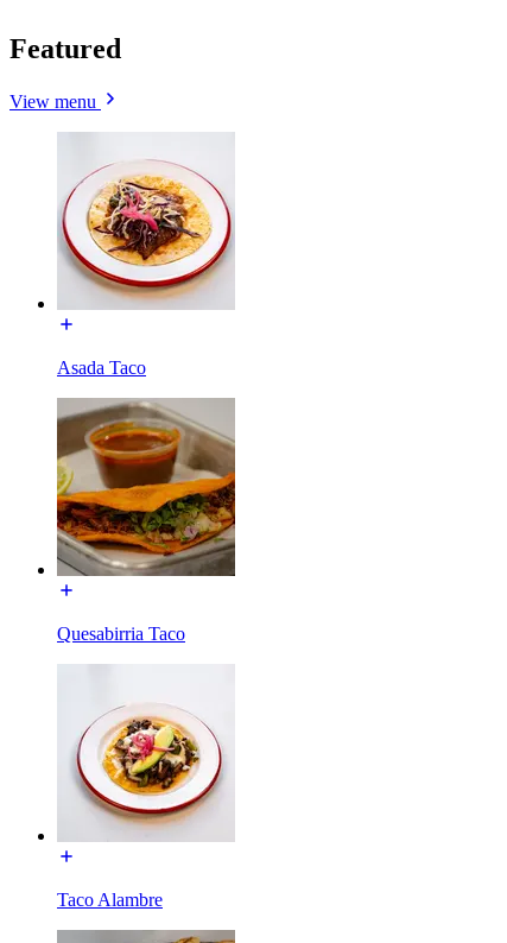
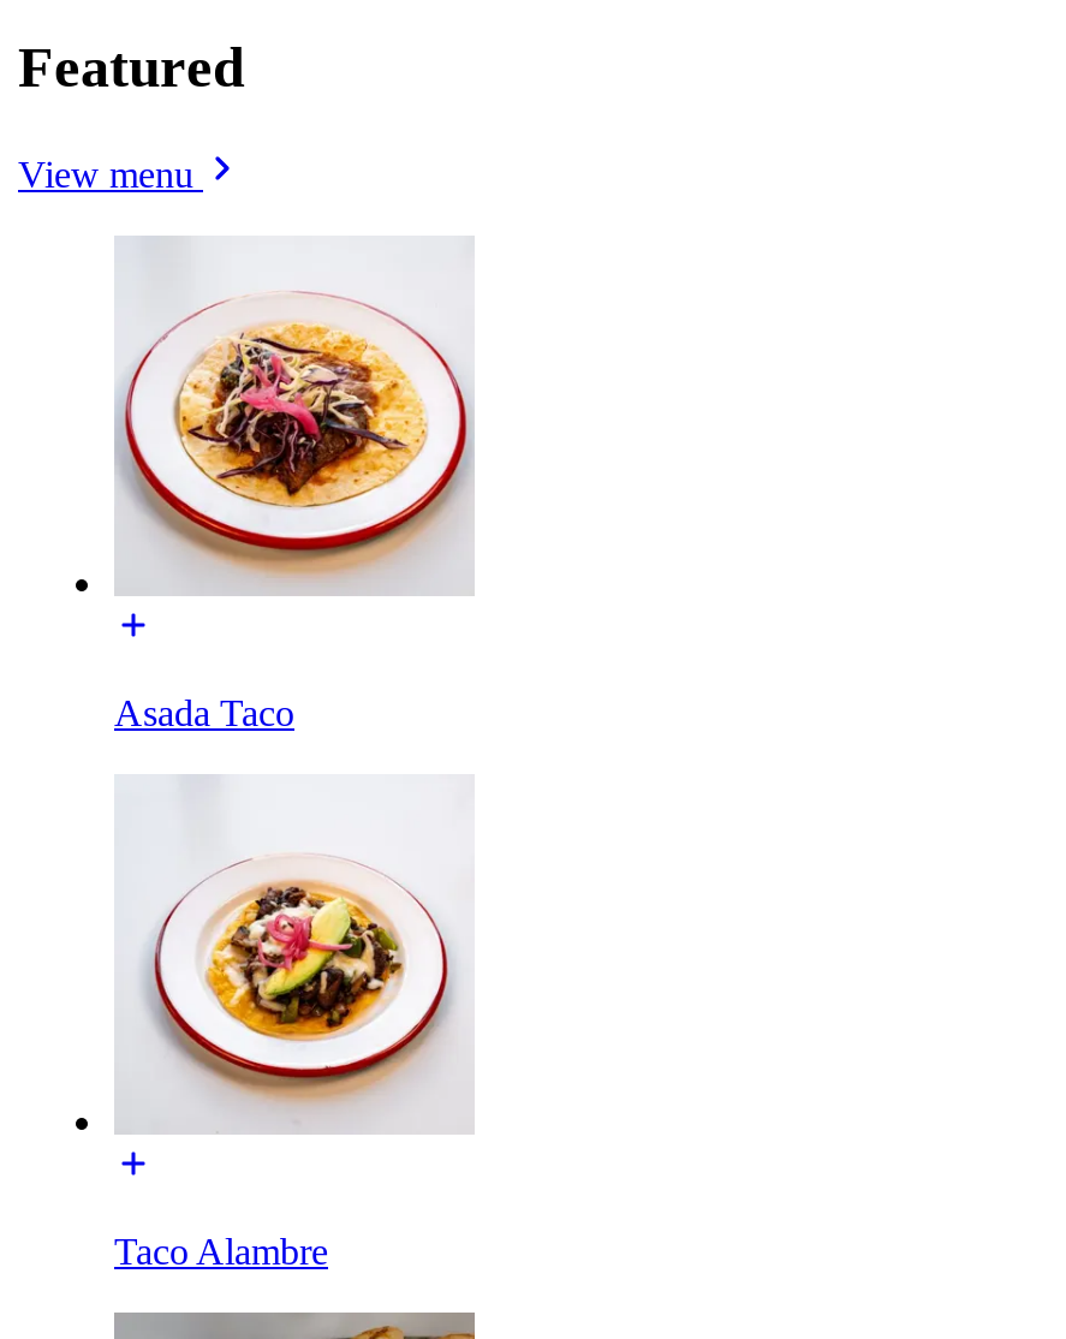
[56,398,236,643] [image] | Quesabirria Taco -> none

